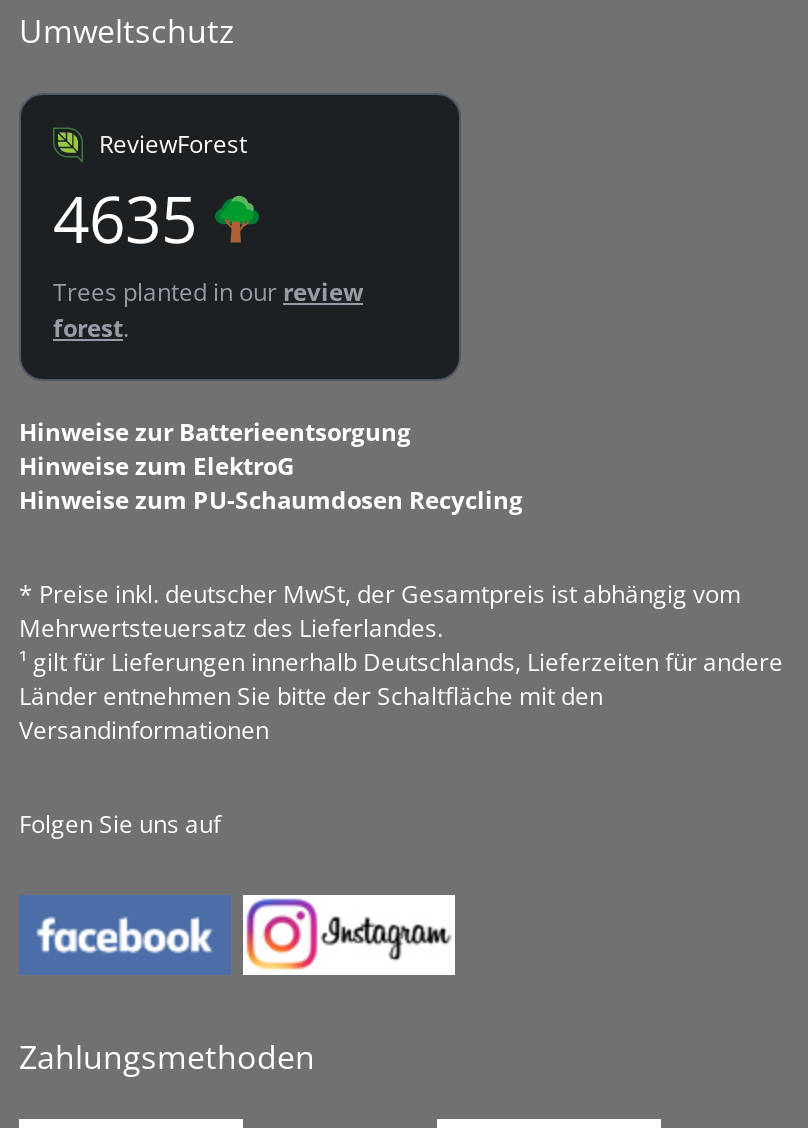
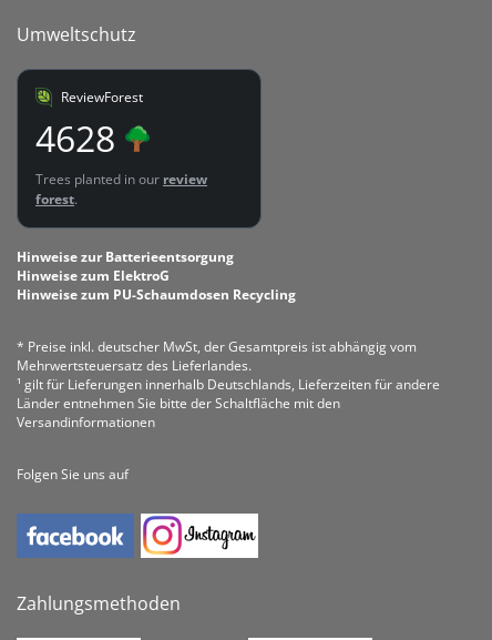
[53,175,197,261] 4635 -> [35,114,115,162] 4628

